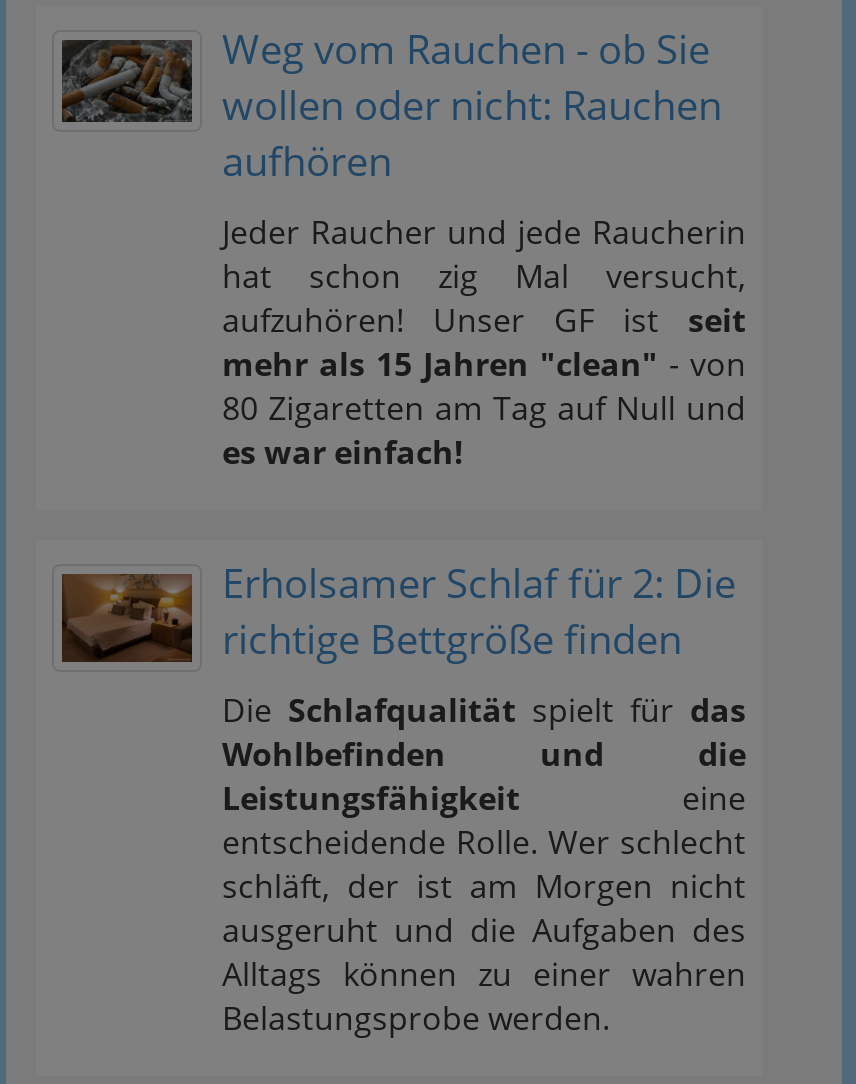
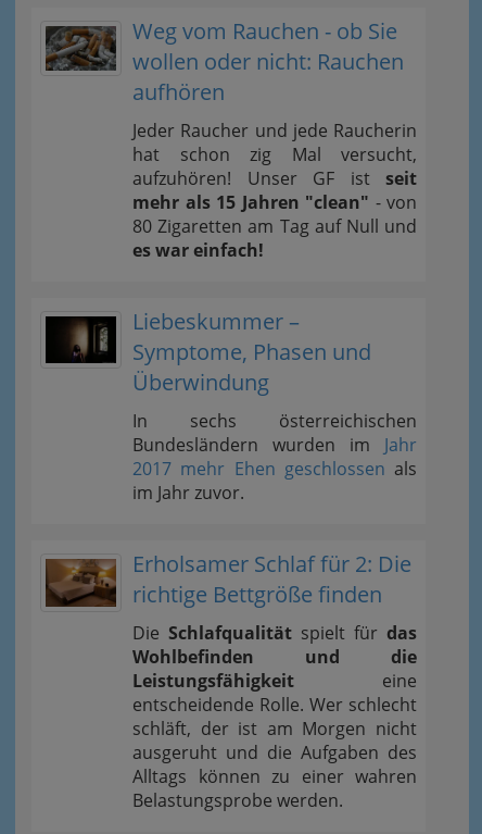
none -> [45,307,417,505] [image] | Liebeskummer – | Symptome, Phasen und | Überwindung | In sechs österreichischen | Bundesländern wurden im Jahr | 2017 mehr Ehen geschlossen als | im Jahr zuvor.

